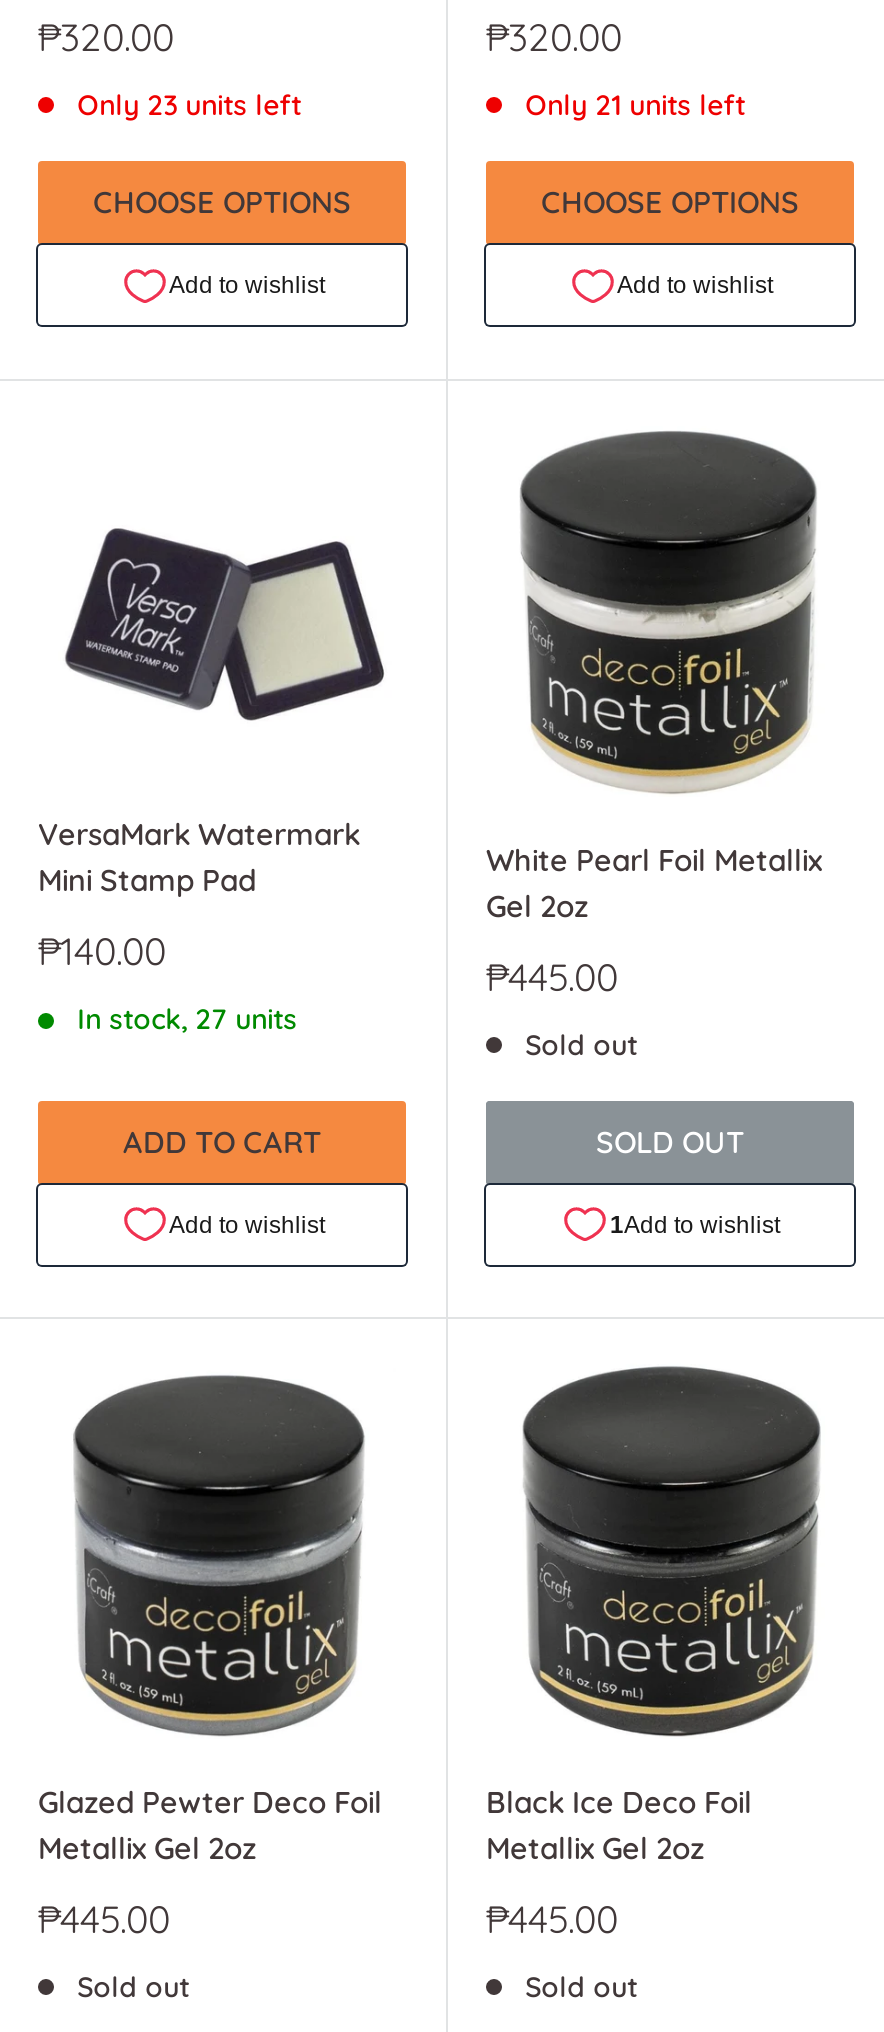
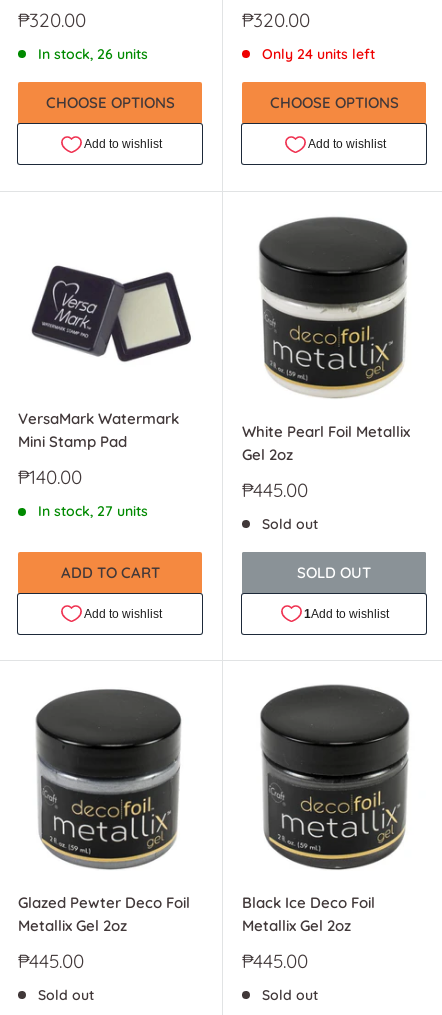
[77,87,301,123] Only 23 units left -> [38,45,148,63] In stock, 26 units
[525,87,745,123] Only 21 units left -> [262,45,375,63] Only 24 units left

